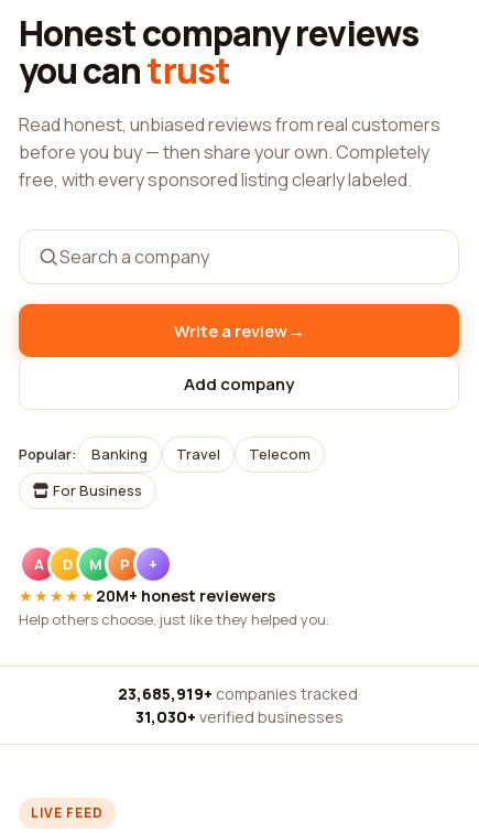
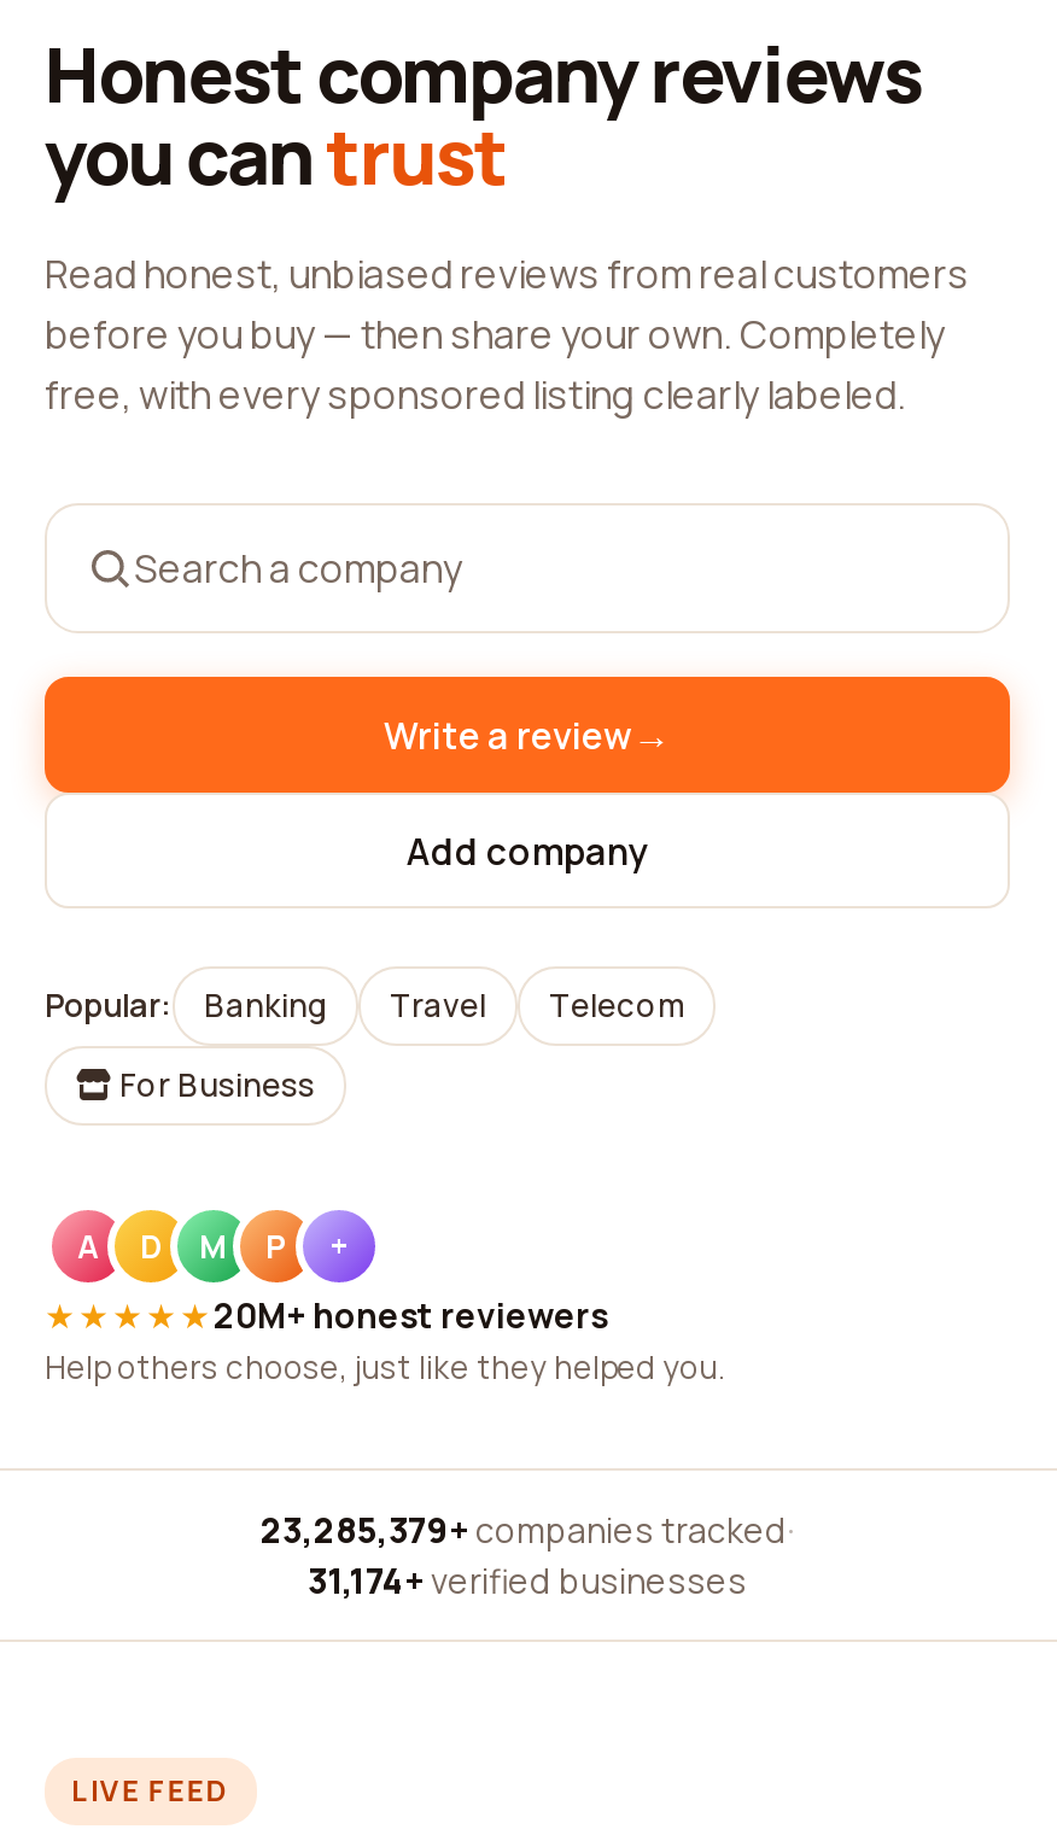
[117,683,361,704] 23,685,919+ companies tracked · -> [261,1507,794,1553] 23,285,379+ companies tracked ·
[135,706,343,727] 31,030+ verified businesses -> [308,1558,747,1603] 31,174+ verified businesses

